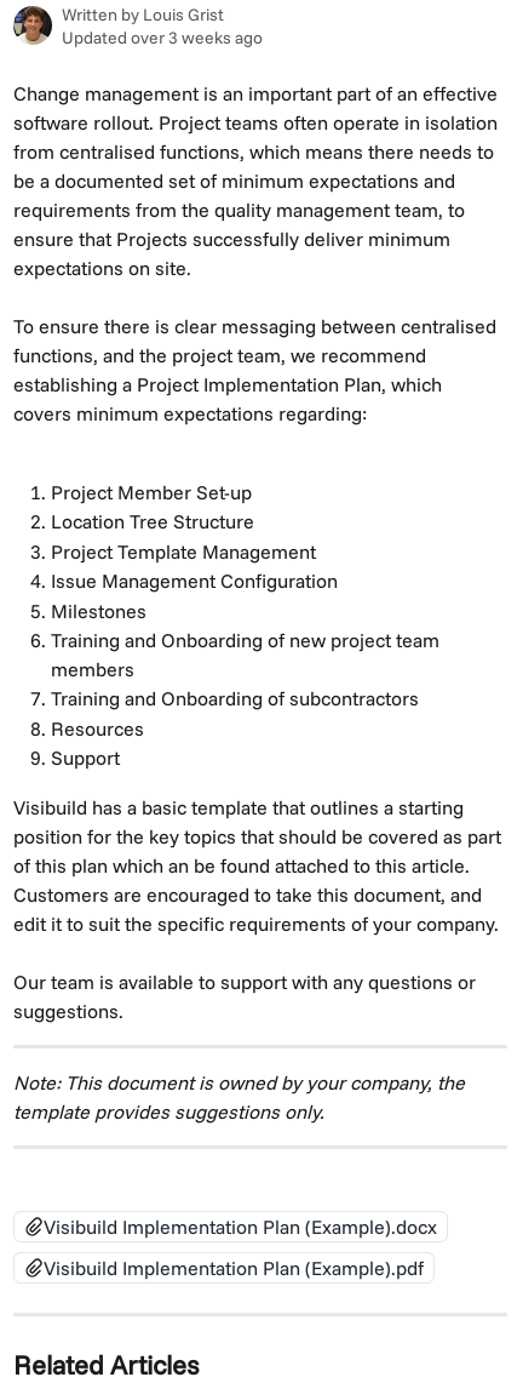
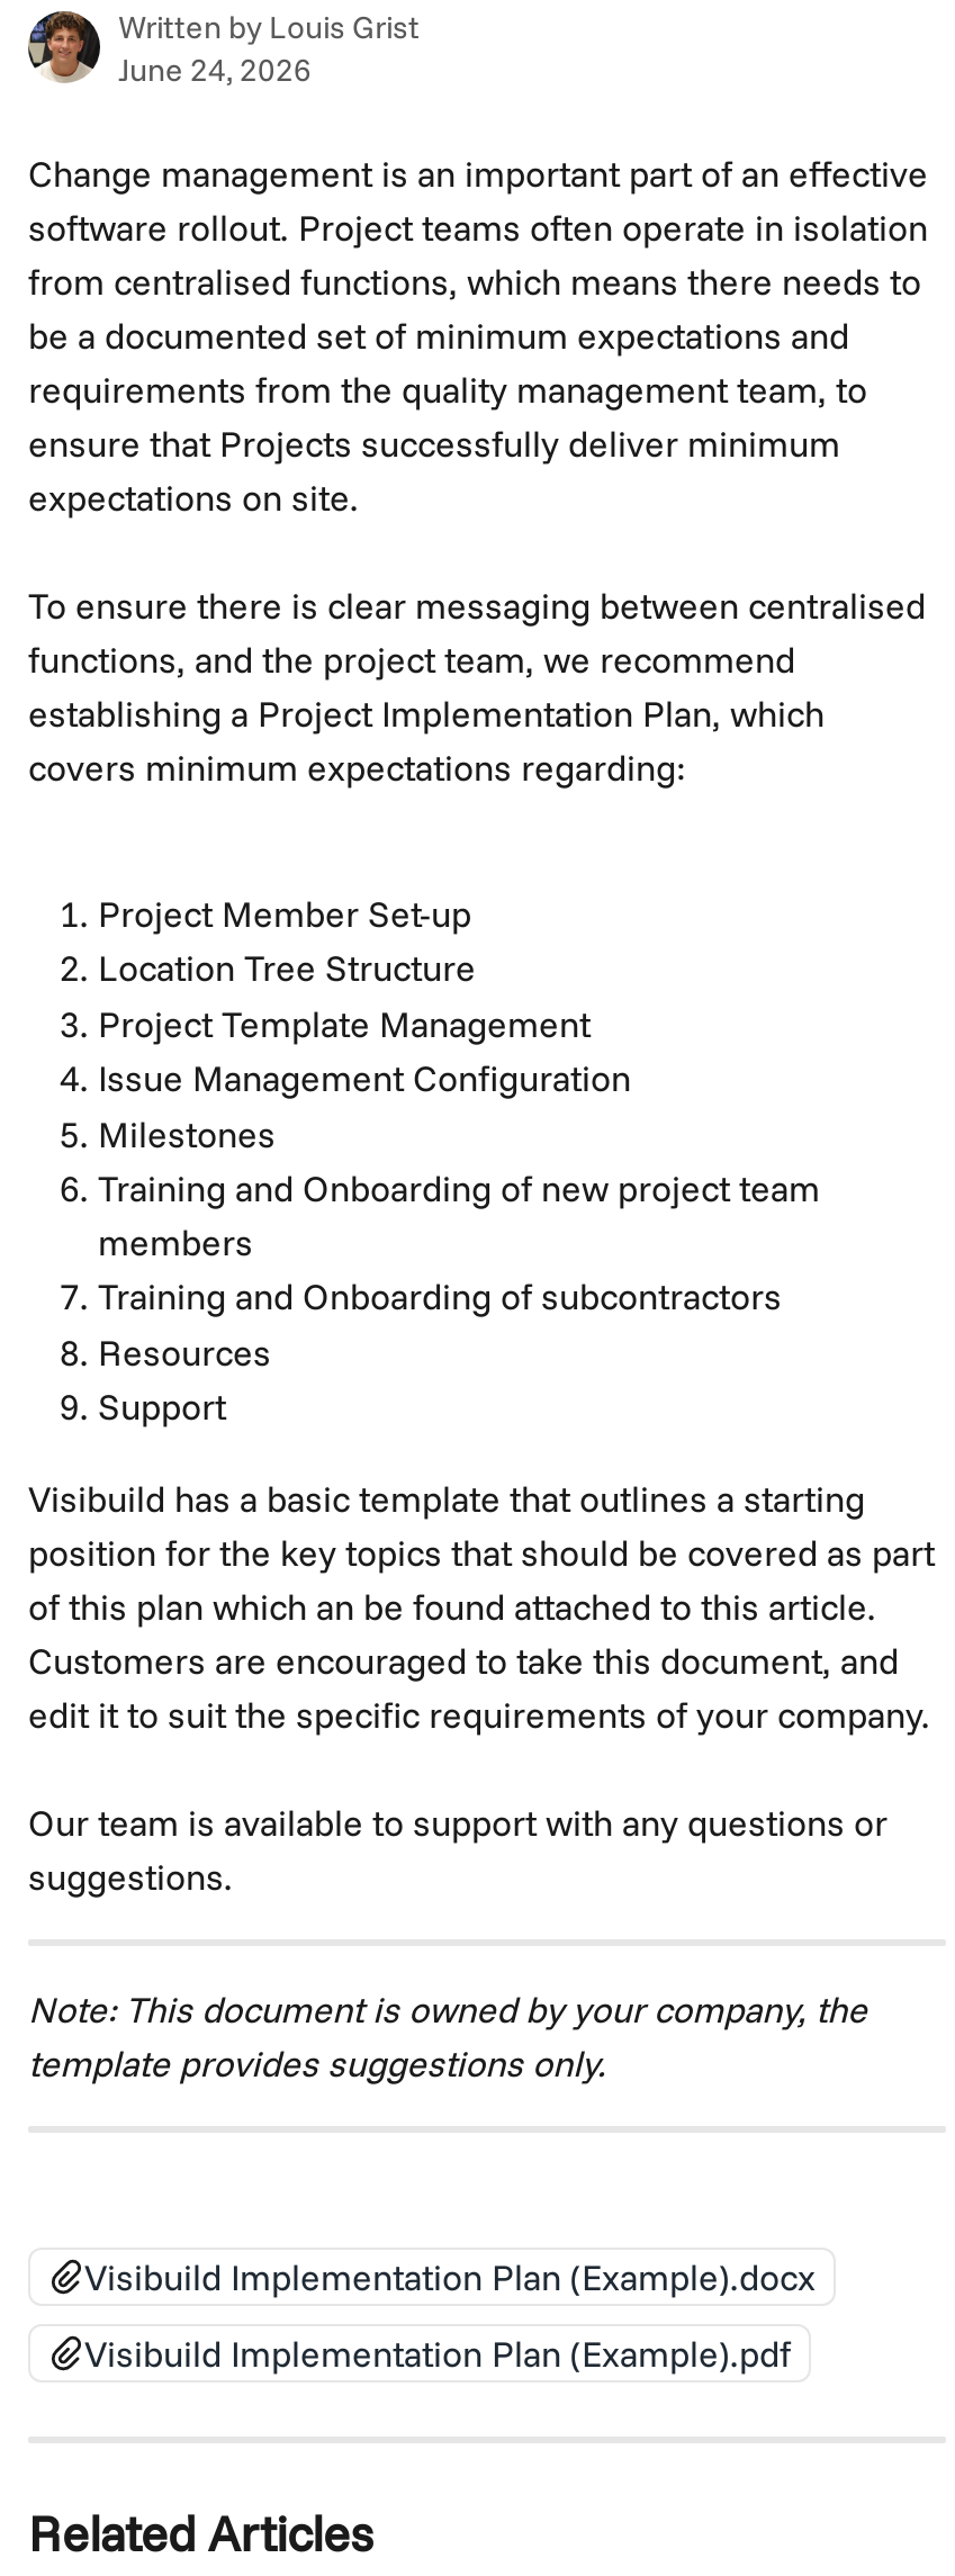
[62,27,263,48] Updated over 3 weeks ago -> [118,49,312,90] June 24, 2026

